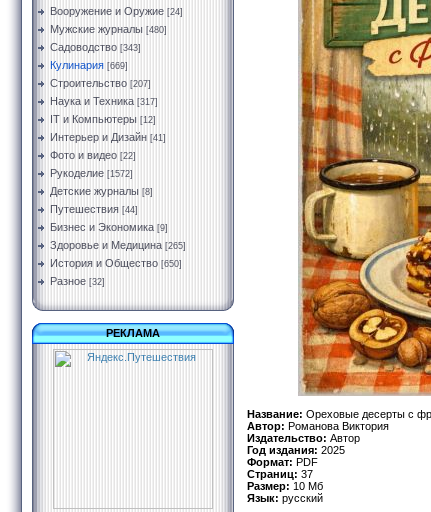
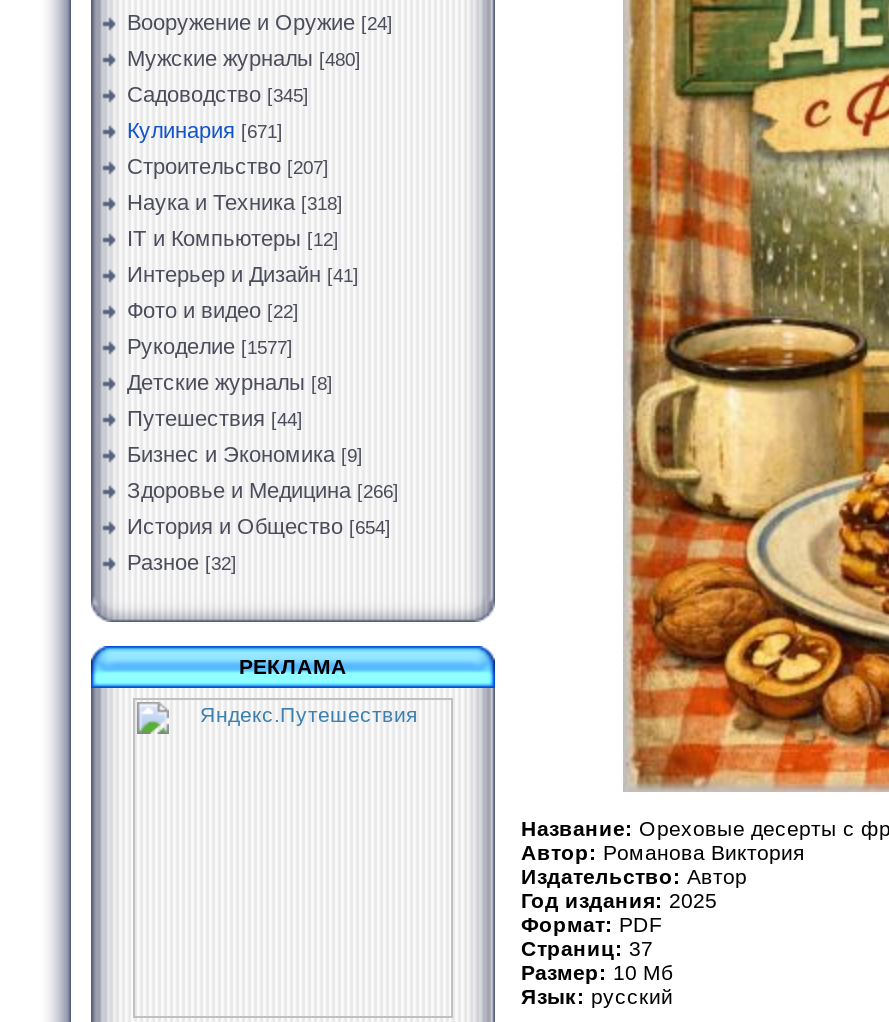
[50,41,141,53] Садоводство [343] -> [127,82,309,106] Садоводство [345]
[50,59,128,71] Кулинария [669] -> [127,118,283,142] Кулинария [671]
[50,95,158,107] Наука и Техника [317] -> [127,190,343,214] Наука и Техника [318]
[50,167,133,179] Рукоделие [1572] -> [127,334,293,358] Рукоделие [1577]
[50,239,186,251] Здоровье и Медицина [265] -> [127,478,399,502] Здоровье и Медицина [266]
[50,257,182,269] История и Общество [650] -> [127,514,391,538] История и Общество [654]

